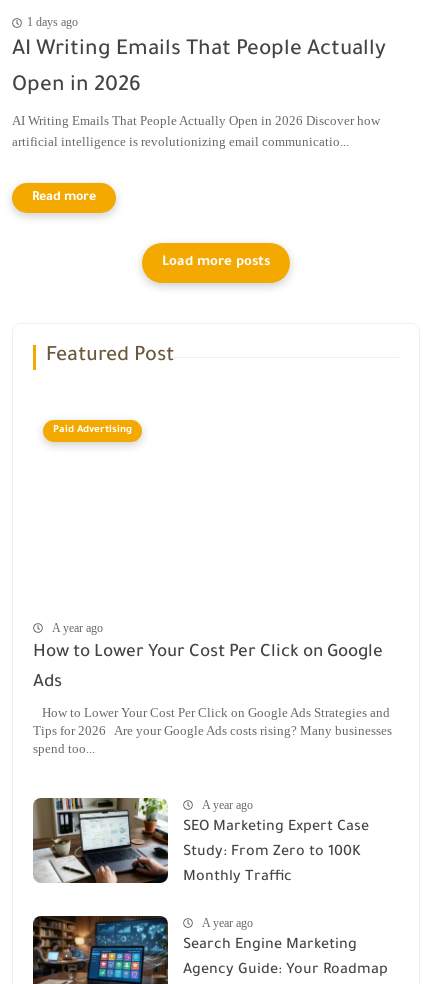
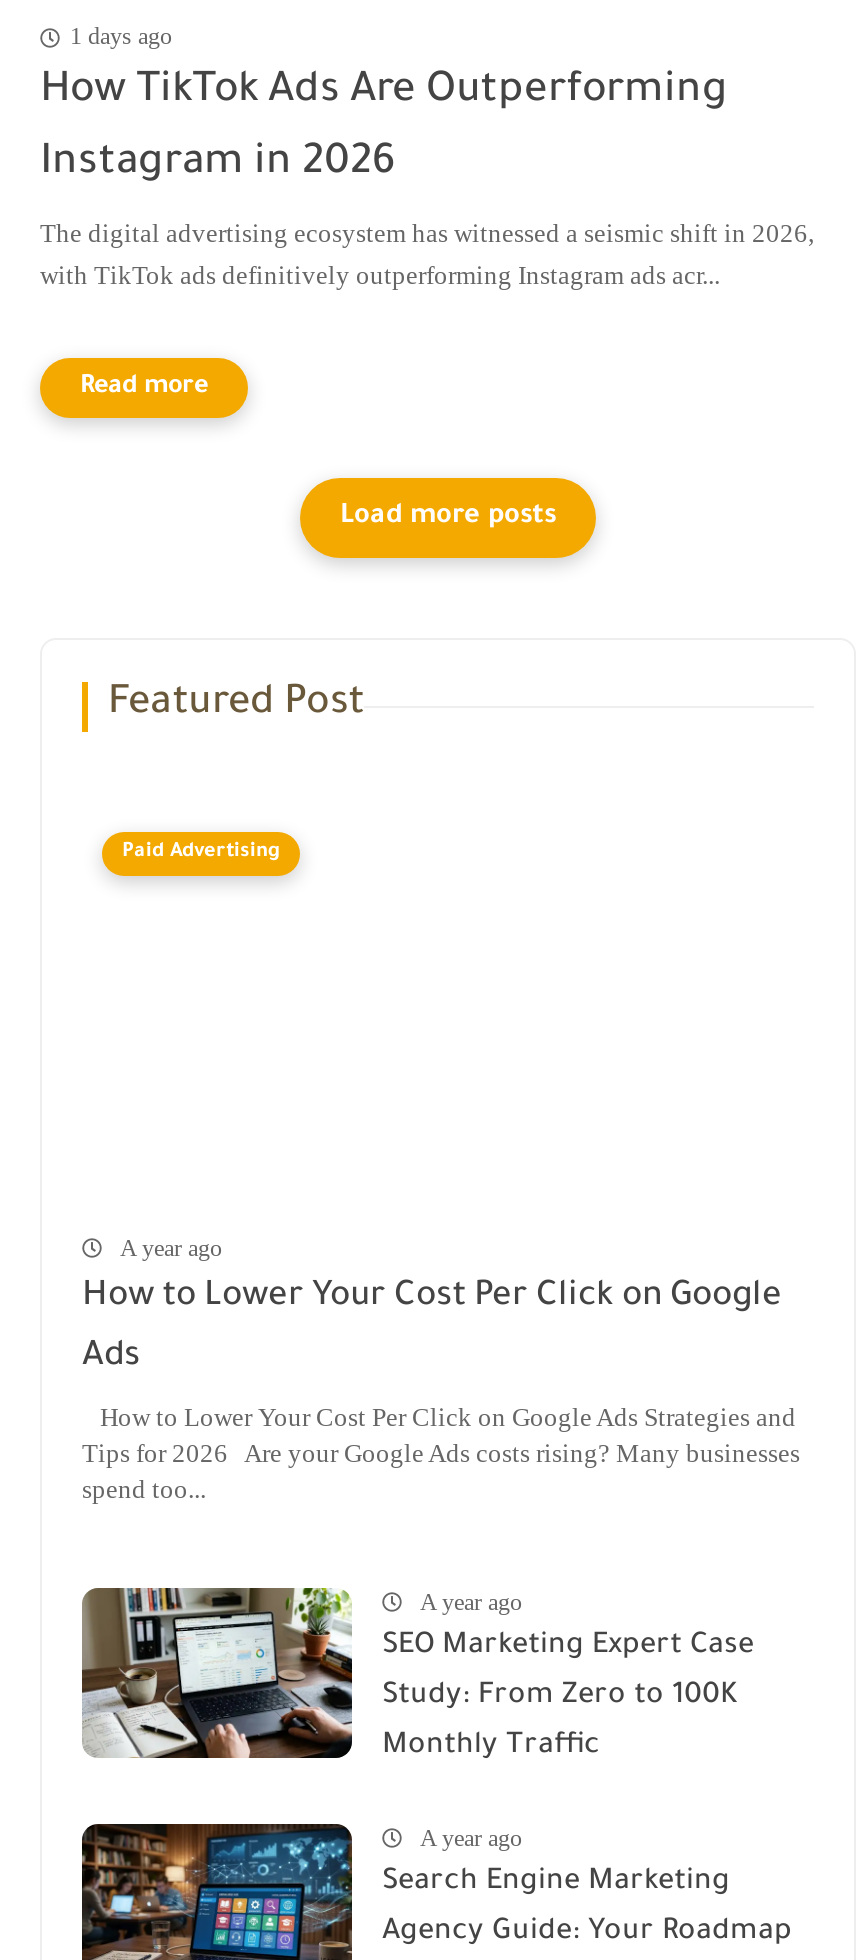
[12,39,386,62] AI Writing Emails That People Actually -> [40,70,728,116] How TikTok Ads Are Outperforming
[12,75,141,98] Open in 2026 -> [40,142,396,188] Instagram in 2026
[12,113,380,149] AI Writing Emails That People Actually Open in 2026 Discover how | artificial intelligence is revolutionizing email communicatio... -> [40,218,814,290] The digital advertising ecosystem has witnessed a seismic shift in 2026, | with TikTok ads definitively outperforming Instagram ads acr...

